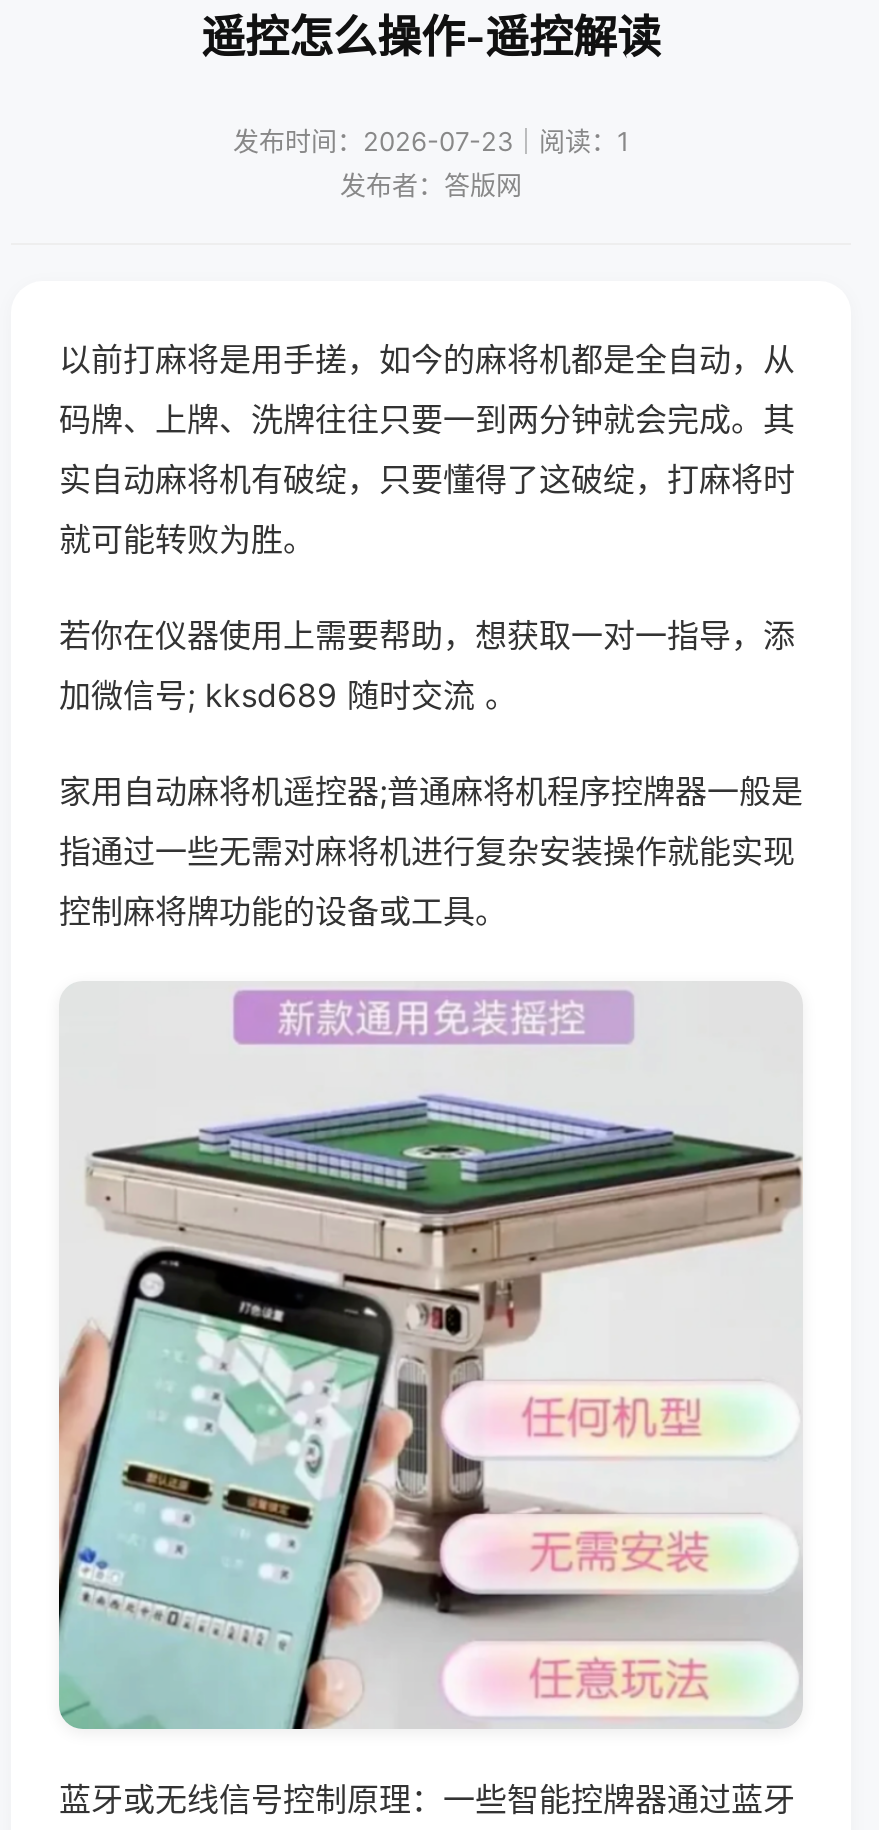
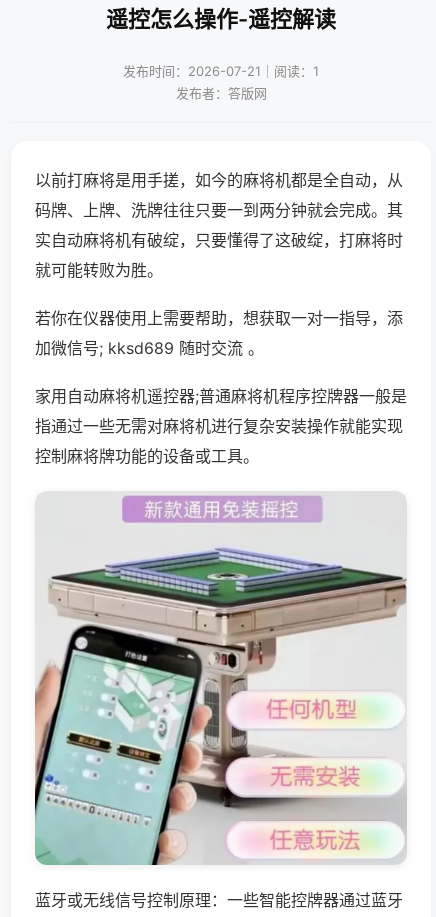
[233,125,629,157] 发布时间：2026-07-23｜阅读：1 -> [123,63,319,79] 发布时间：2026-07-21｜阅读：1

